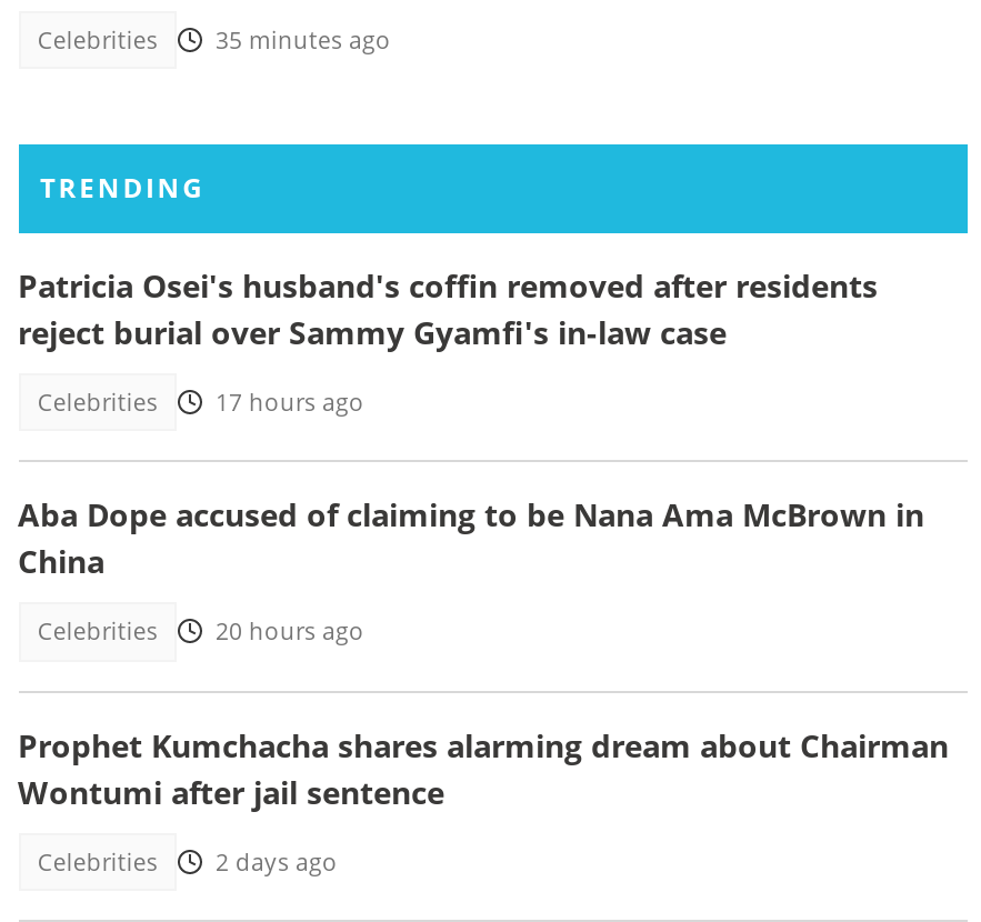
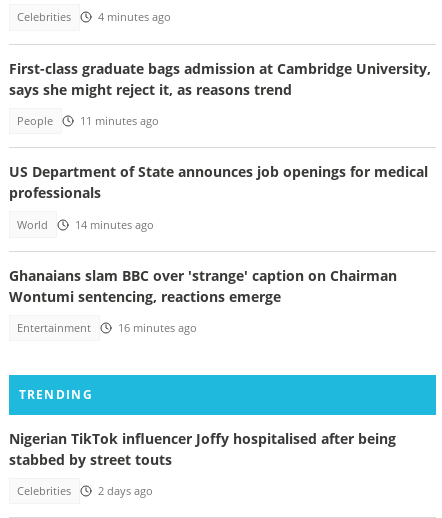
[216,25,391,56] 35 minutes ago -> [8,10,430,335] 4 minutes ago | First-class graduate bags admission at Cambridge University, | says she might reject it, as reasons trend | People | 11 minutes ago | US Department of State announces job openings for medical | professionals | World | 14 minutes ago | Ghanaians slam BBC over 'strange' caption on Chairman | Wontumi sentencing, reactions emerge | Entertainment | 16 minutes ago
moved [40,168,205,206] -> [18,386,93,403]: TRENDING
[18,264,949,813] Patricia Osei's husband's coffin removed after residents | reject burial over Sammy Gyamfi's in-law case | Celebrities | 17 hours ago | Aba Dope accused of claiming to be Nana Ama McBrown in | China | Celebrities | 20 hours ago | Prophet Kumchacha shares alarming dream about Chairman | Wontumi after jail sentence -> [8,429,395,469] Nigerian TikTok influencer Joffy hospitalised after being | stabbed by street touts

